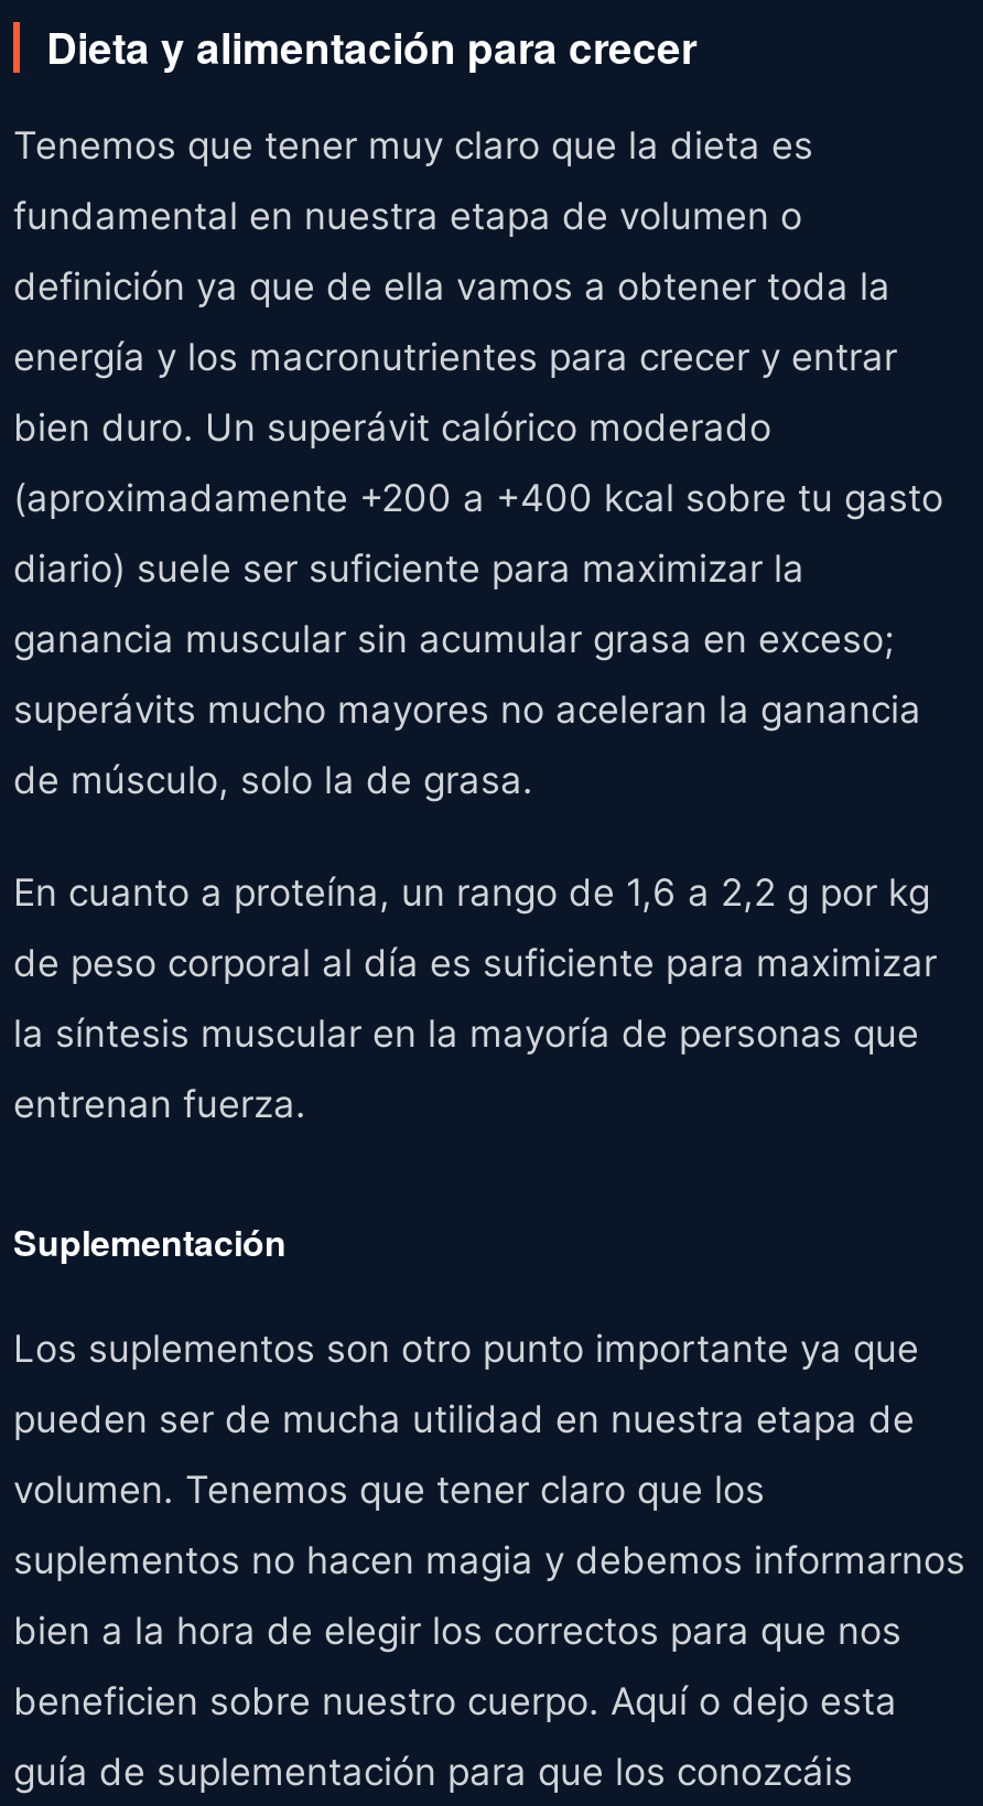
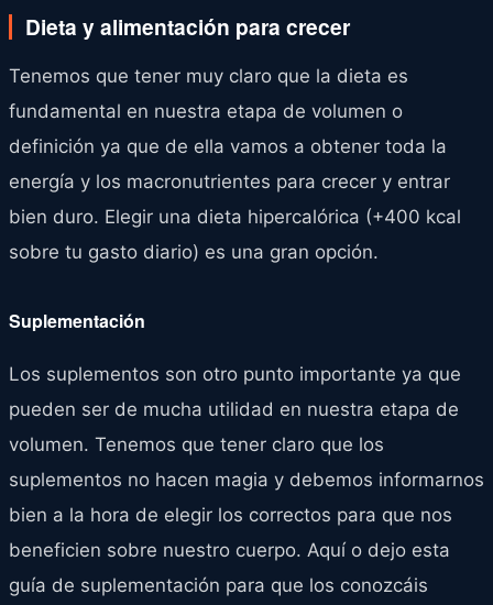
[13,405,943,1127] bien duro. Un superávit calórico moderado | (aproximadamente +200 a +400 kcal sobre tu gasto | diario) suele ser suficiente para maximizar la | ganancia muscular sin acumular grasa en exceso; | superávits mucho mayores no aceleran la ganancia | de músculo, solo la de grasa. | En cuanto a proteína, un rango de 1,6 a 2,2 g por kg | de peso corporal al día es suficiente para maximizar | la síntesis muscular en la mayoría de personas que | entrenan fuerza. -> [9,206,461,263] bien duro. Elegir una dieta hipercalórica (+400 kcal | sobre tu gasto diario) es una gran opción.

